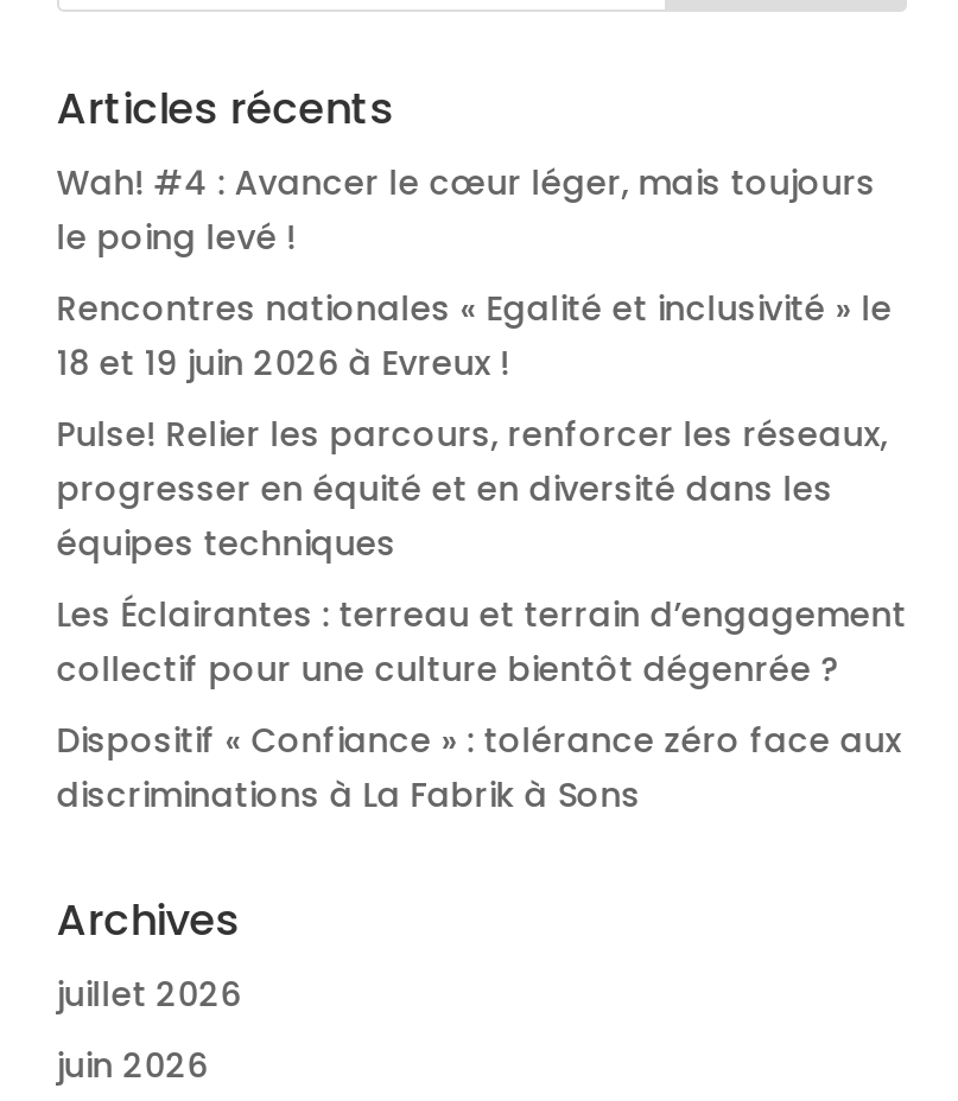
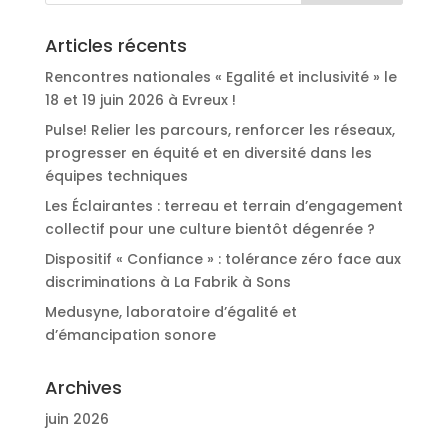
[57,159,876,261] Wah! #4 : Avancer le cœur léger, mais toujours | le poing levé ! -> none
moved [57,285,906,819] -> [45,67,403,292]: Rencontres nationales « Egalité et inclusivité » le | 18 et 19 juin 2026 à Evreux ! | Pulse! Relier les parcours, renforcer les réseaux, | ... | Dispositif « Confiance » : tolérance zéro face aux | discriminations à La Fabrik à Sons
none -> [45,302,297,345] Medusyne, laboratoire d’égalité et | d’émancipation sonore
[57,970,242,1018] juillet 2026 -> none

